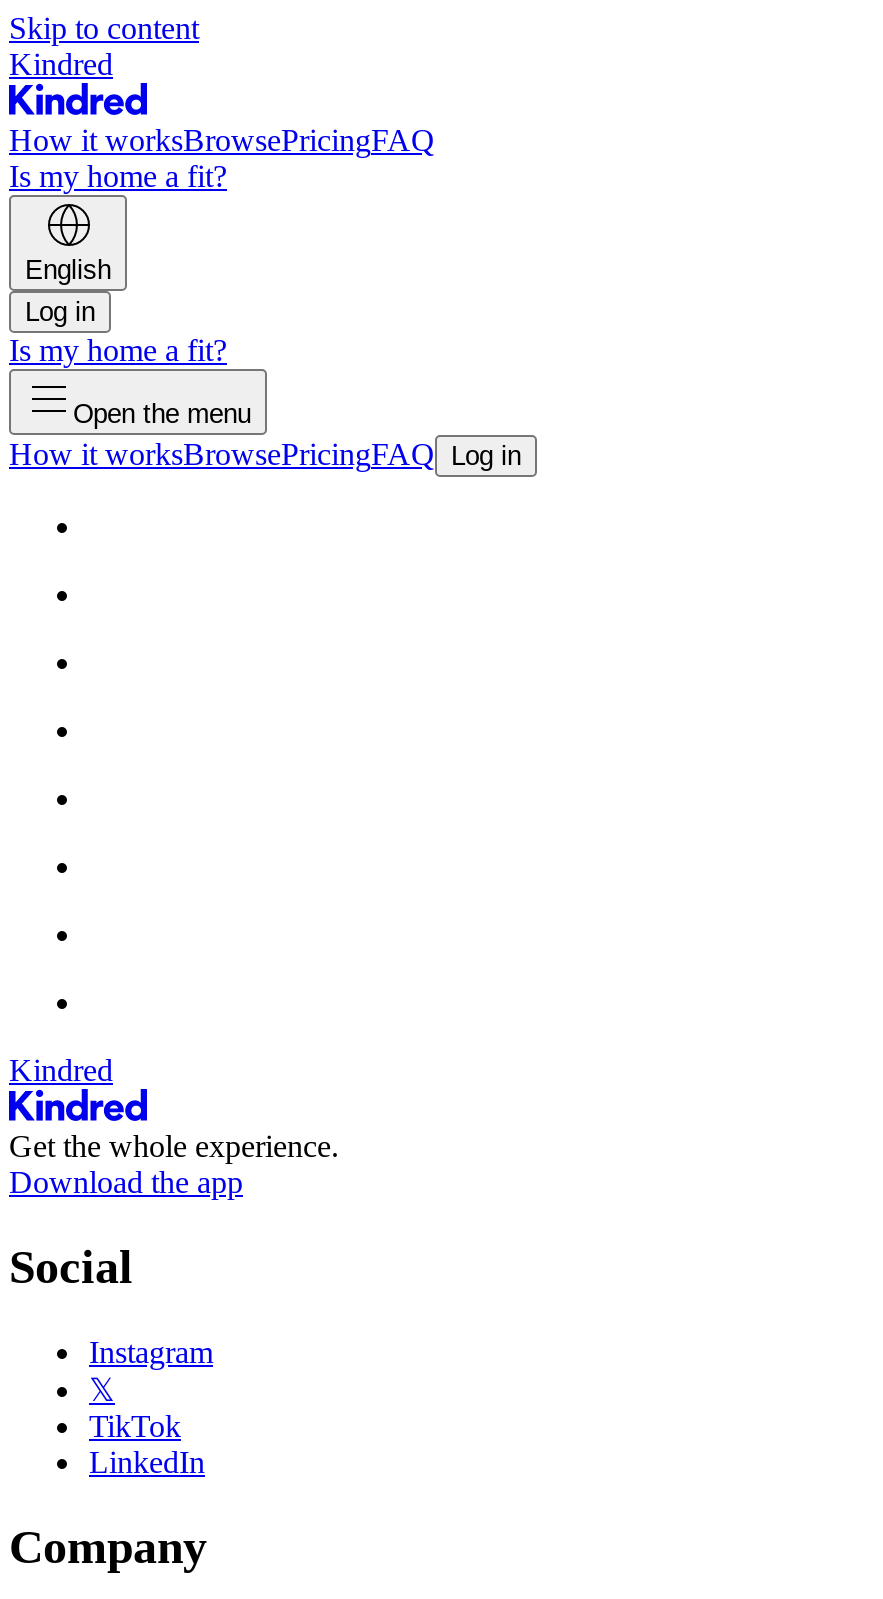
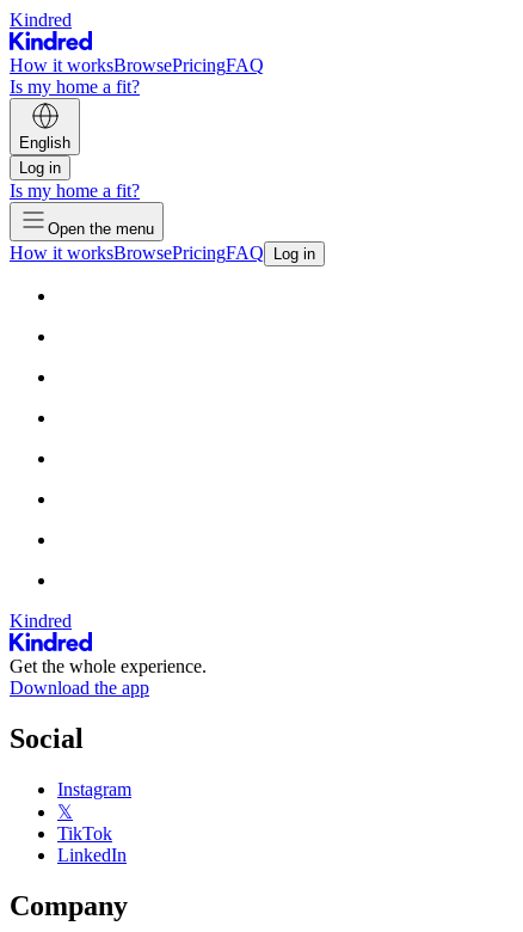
[9,11,199,45] Skip to content -> none

